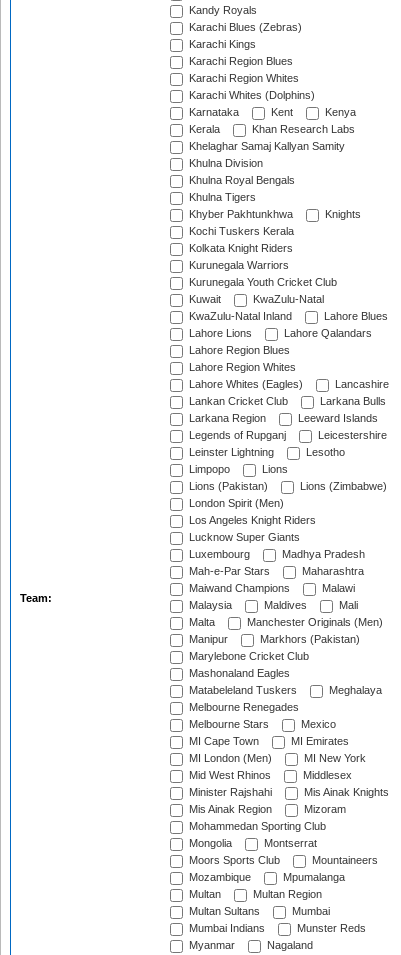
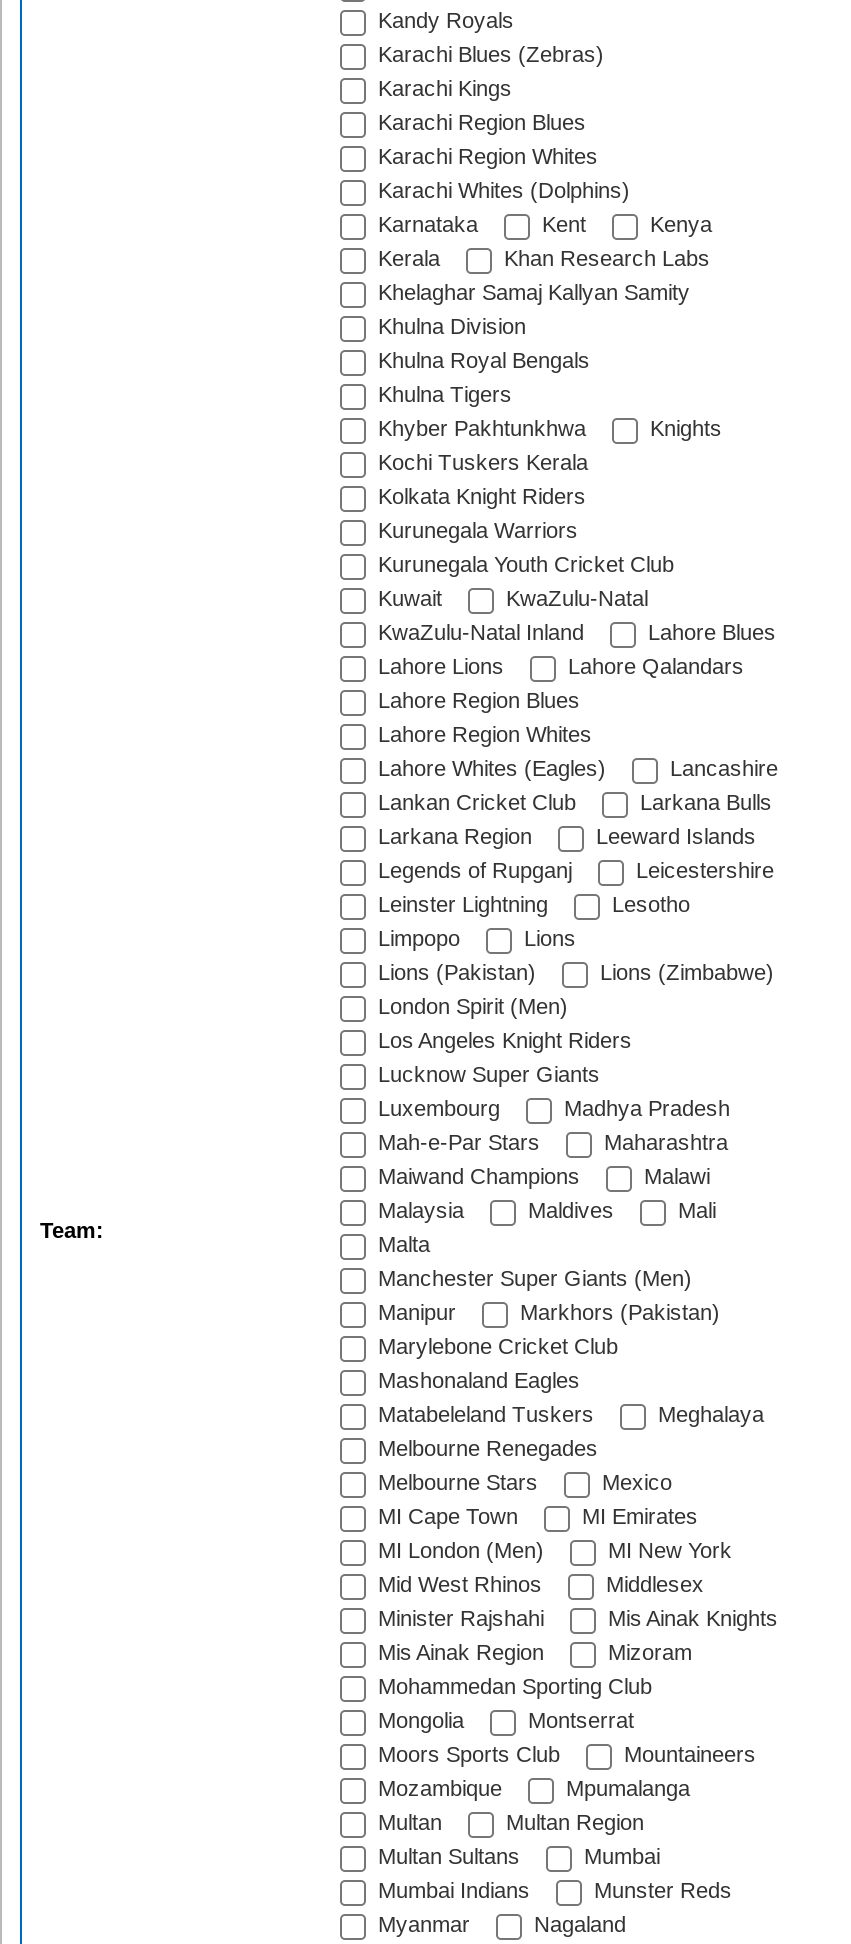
[244,616,383,628] Manchester Originals (Men) -> [372,1267,692,1291] Manchester Super Giants (Men)

